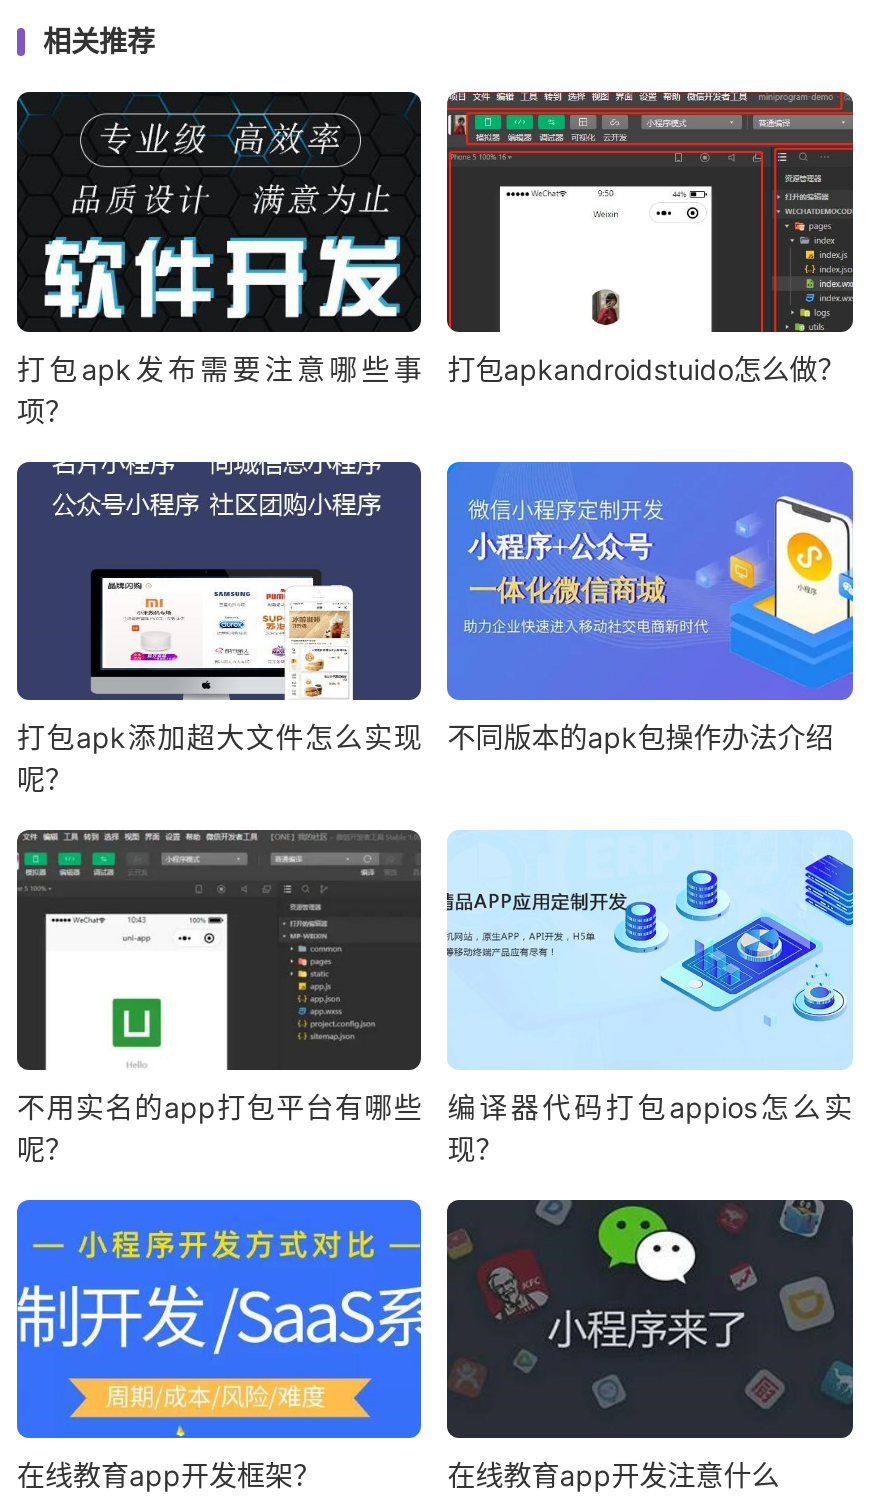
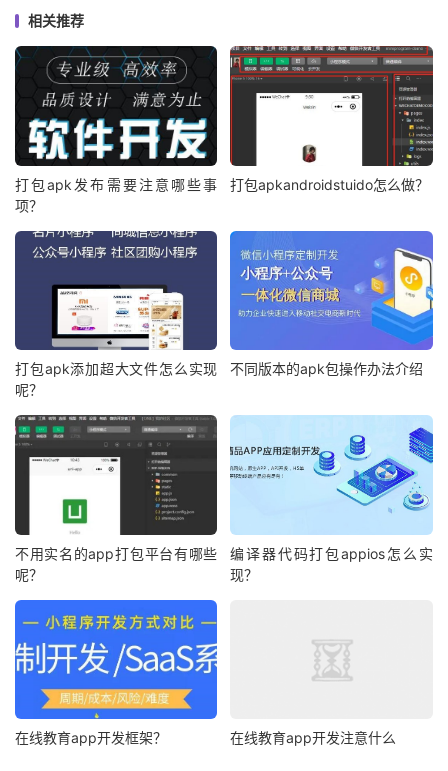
[445,1198,855,1440] [image] -> none

